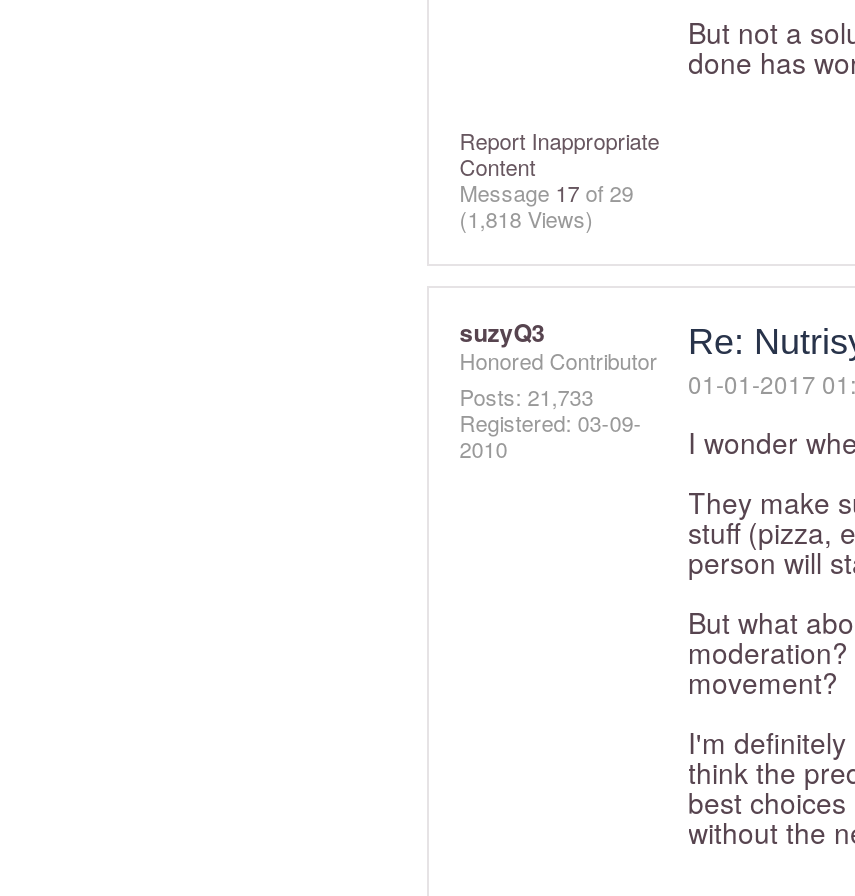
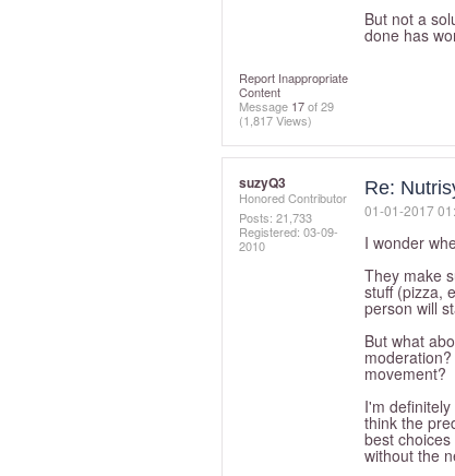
[459,202,593,234] (1,818 Views) -> [239,111,312,129] (1,817 Views)

